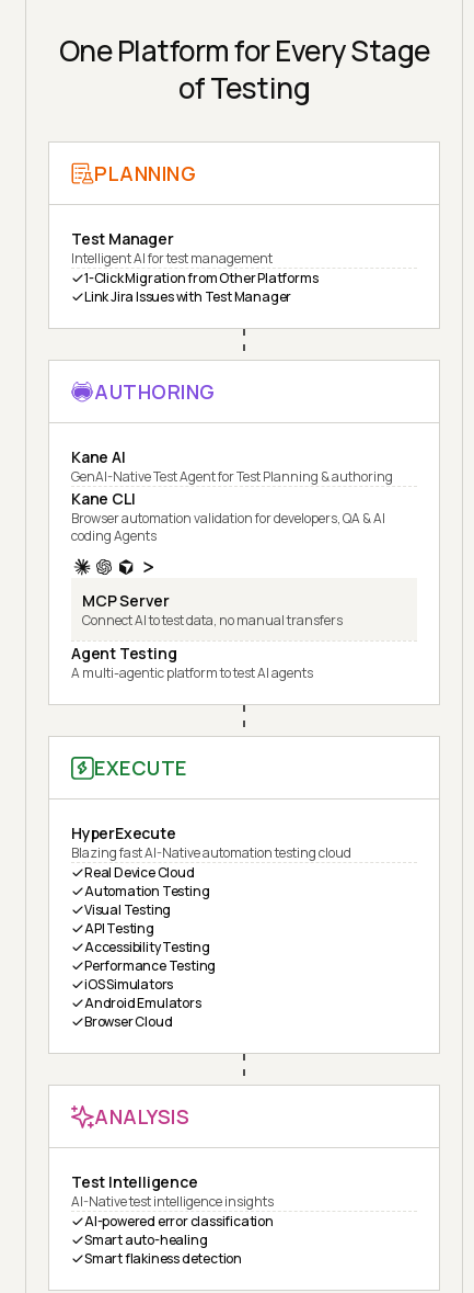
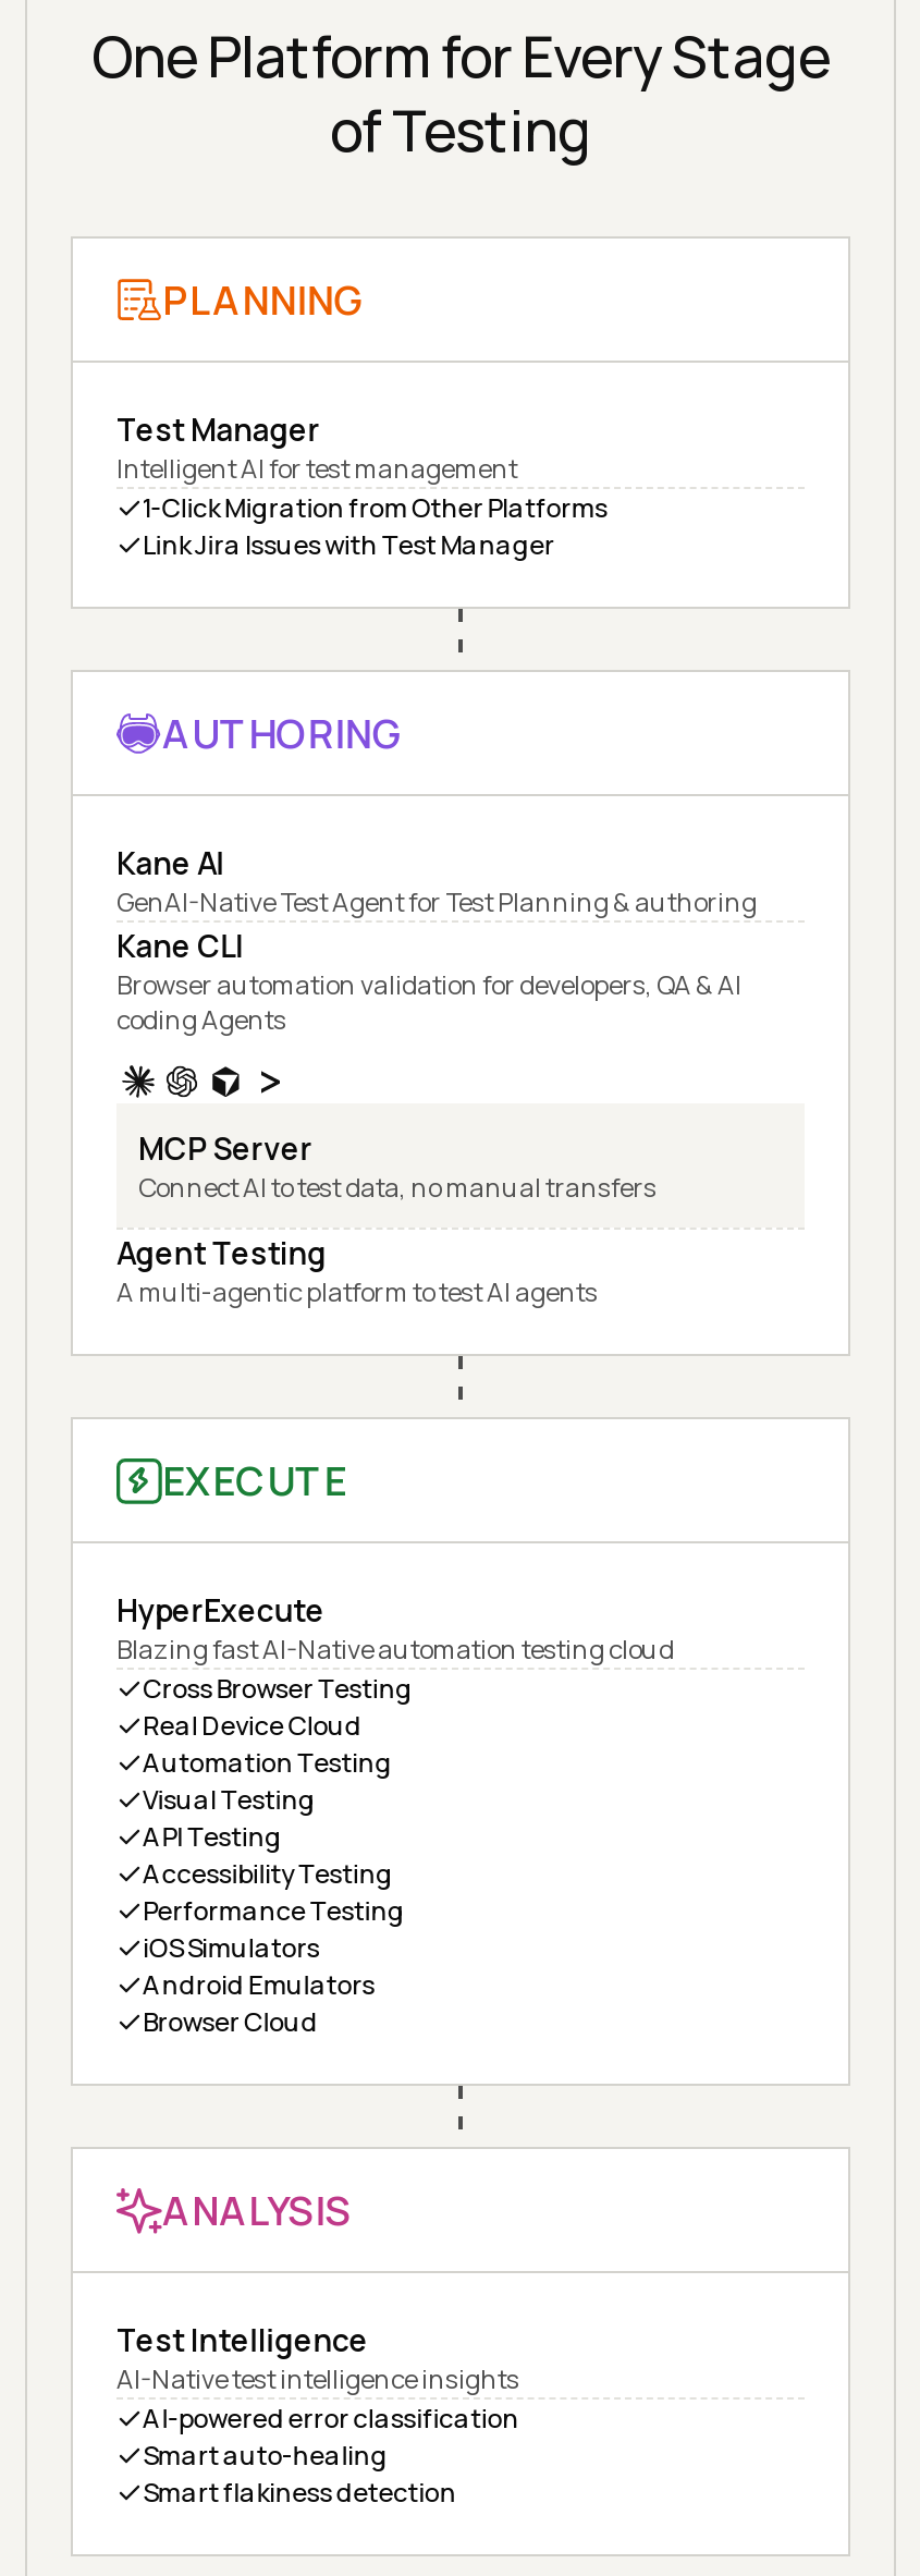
none -> [143,1670,412,1707] Cross Browser Testing

